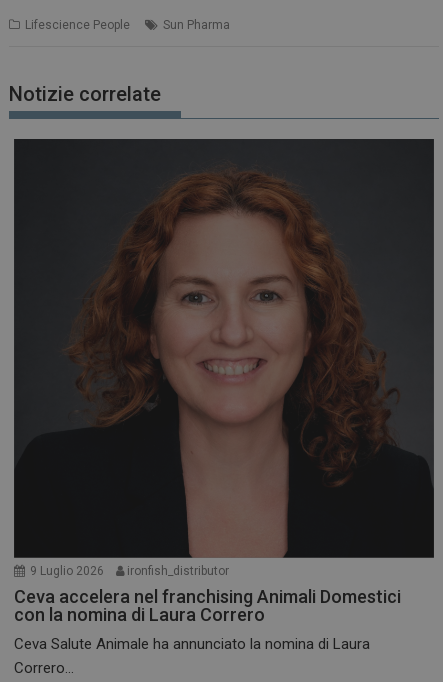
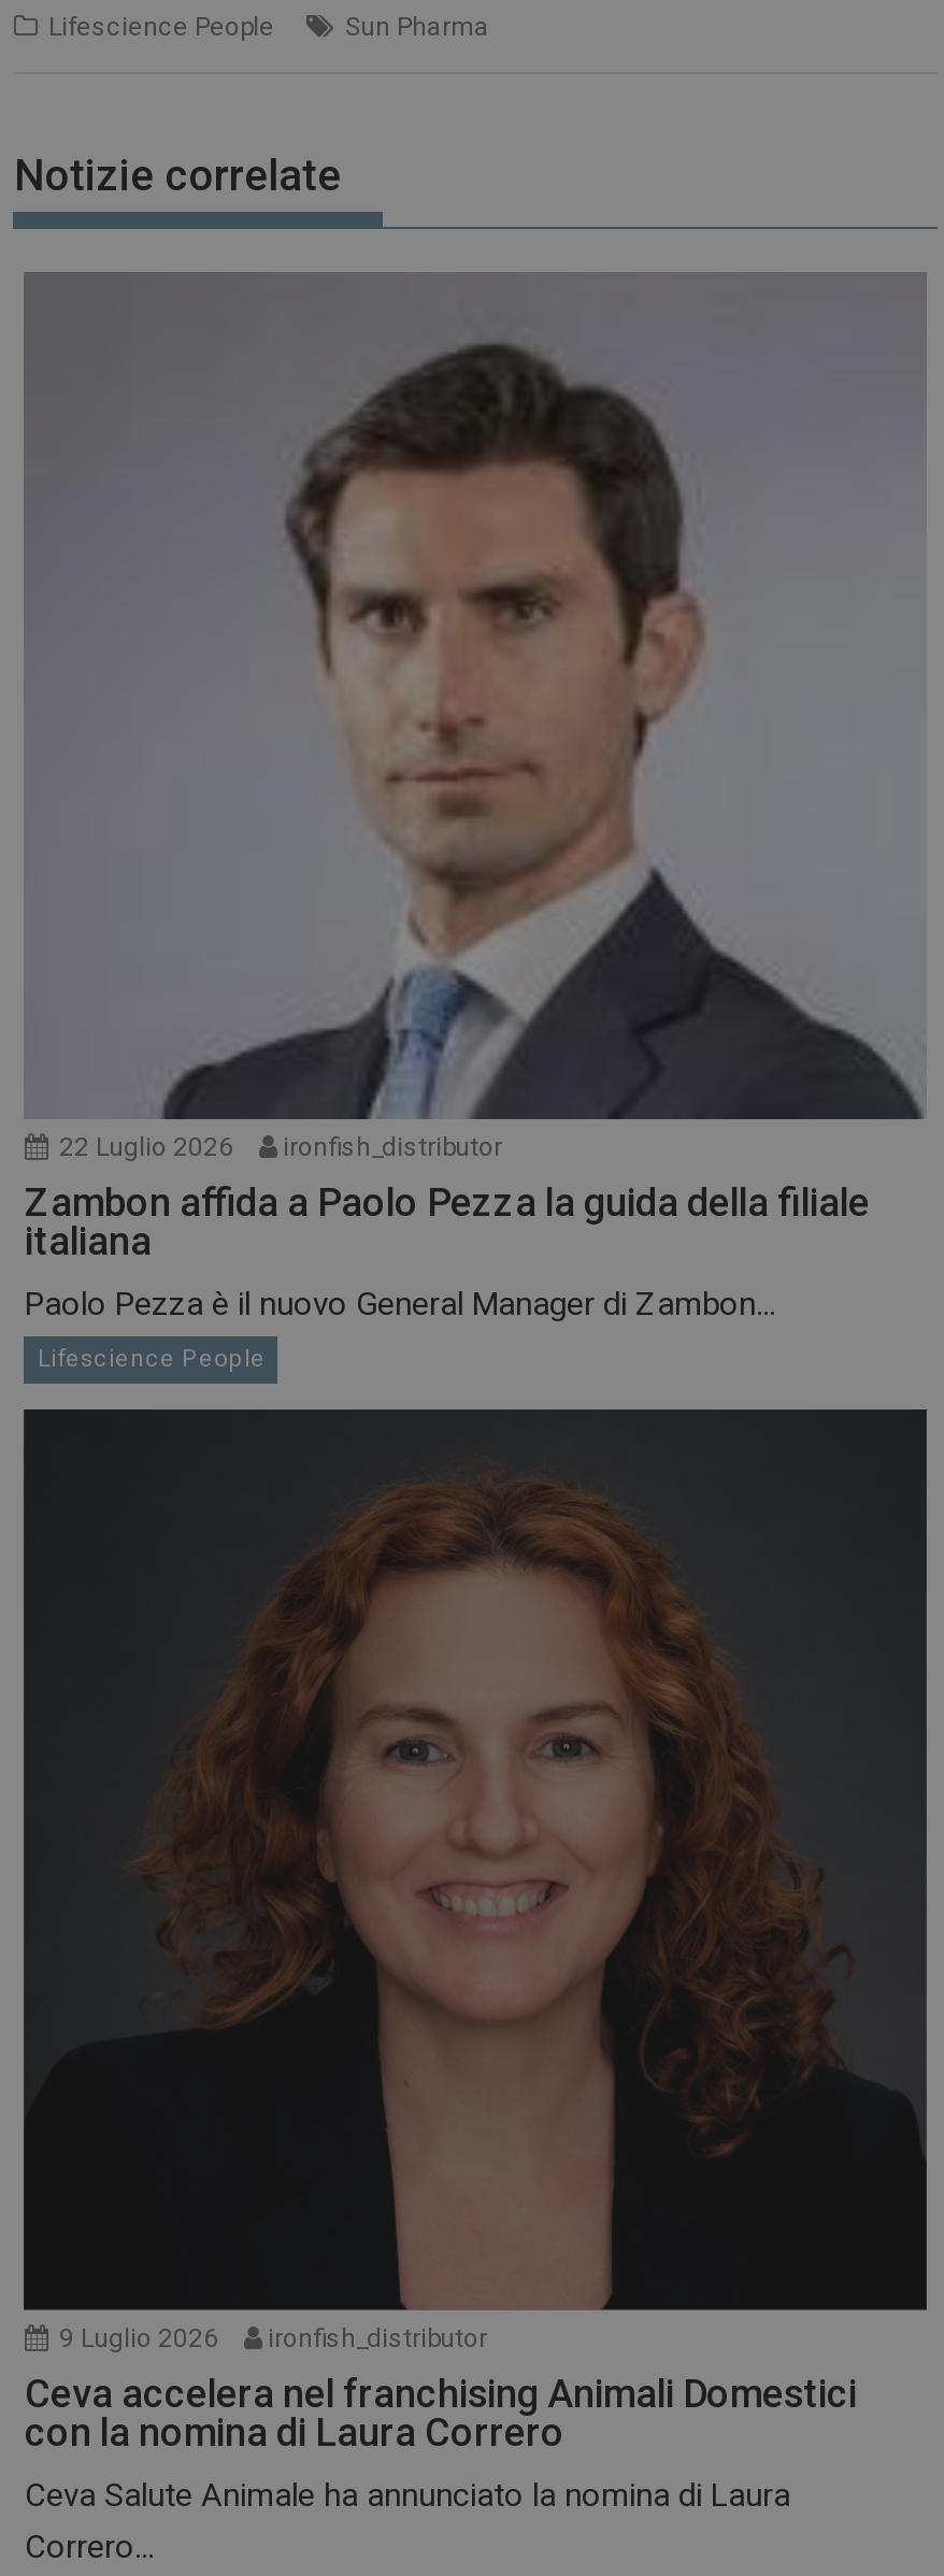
none -> [24,274,927,1372] [image] | 22 Luglio 2026 | ironfish_distributor | Zambon affida a Paolo Pezza la guida della filiale | italiana | Paolo Pezza è il nuovo General Manager di Zambon... | Lifescience People

